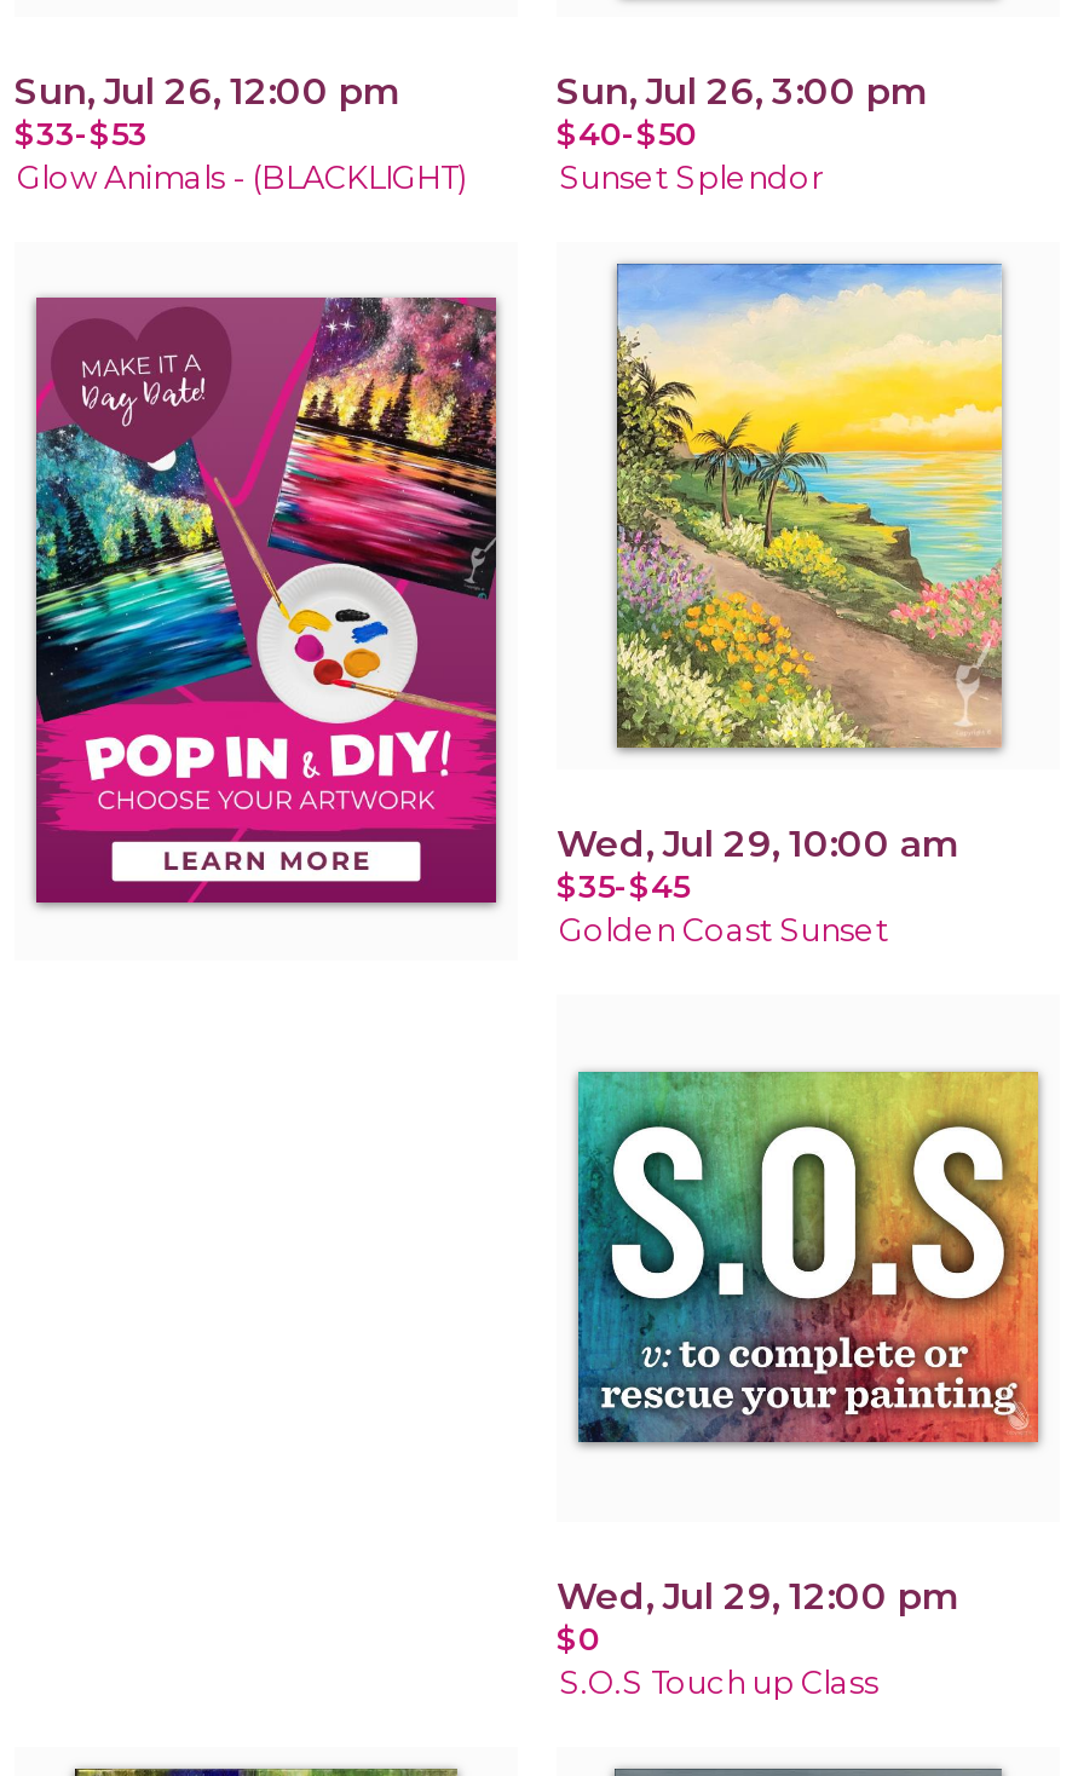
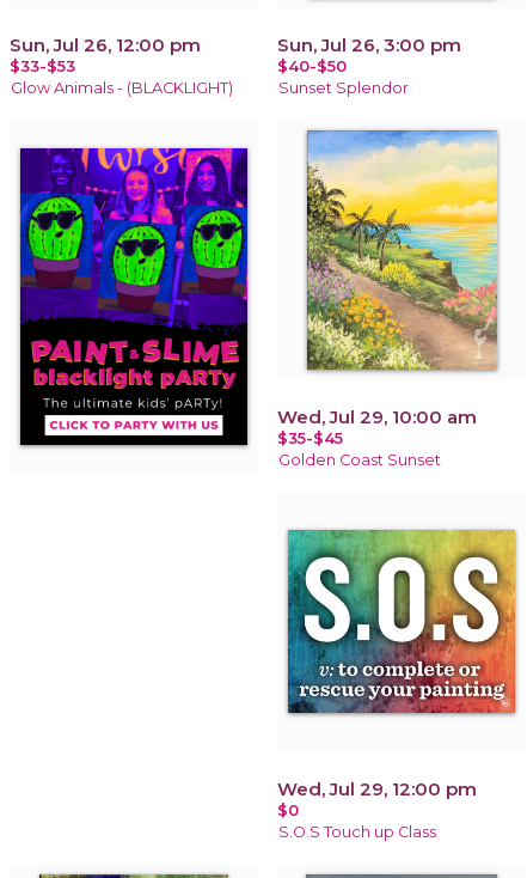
[34,295,498,905] [image] -> [19,147,249,446] [image]

